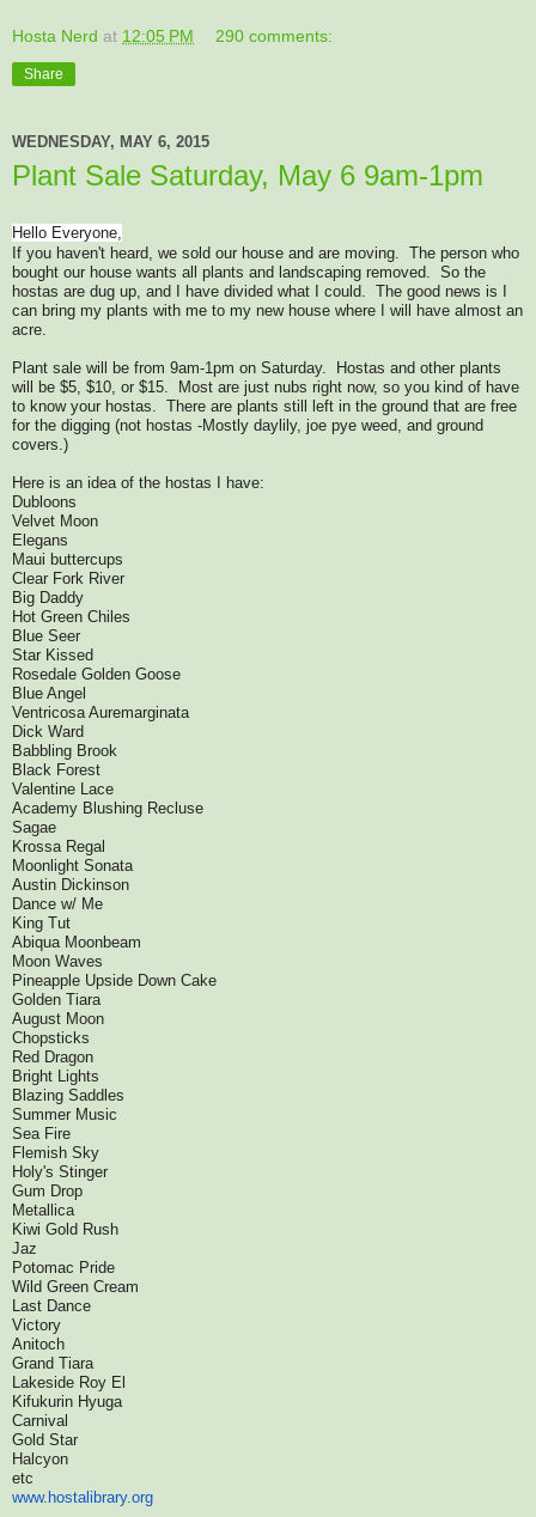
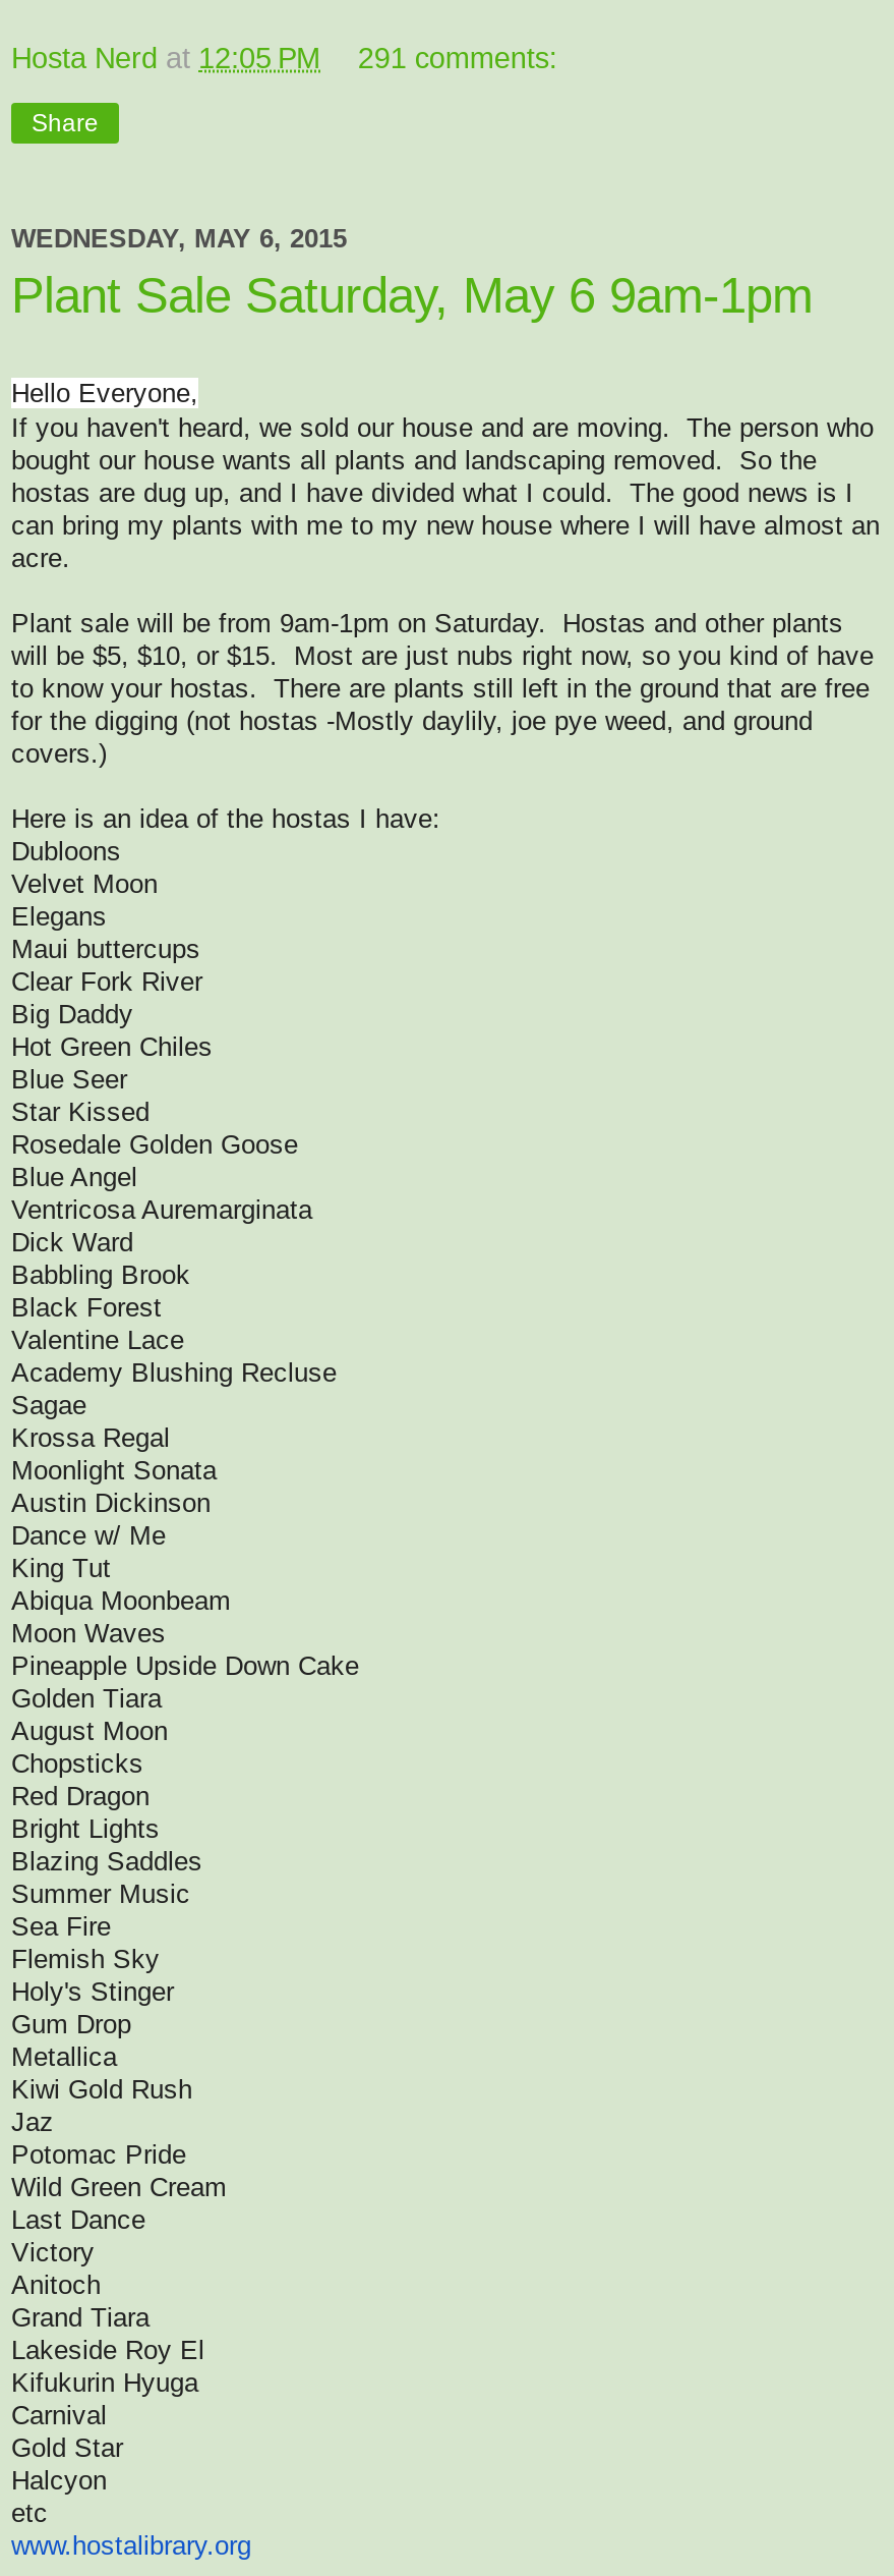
[12,26,333,45] Hosta Nerd at 12:05 PM 290 comments: -> [11,41,557,73] Hosta Nerd at 12:05 PM 291 comments:

